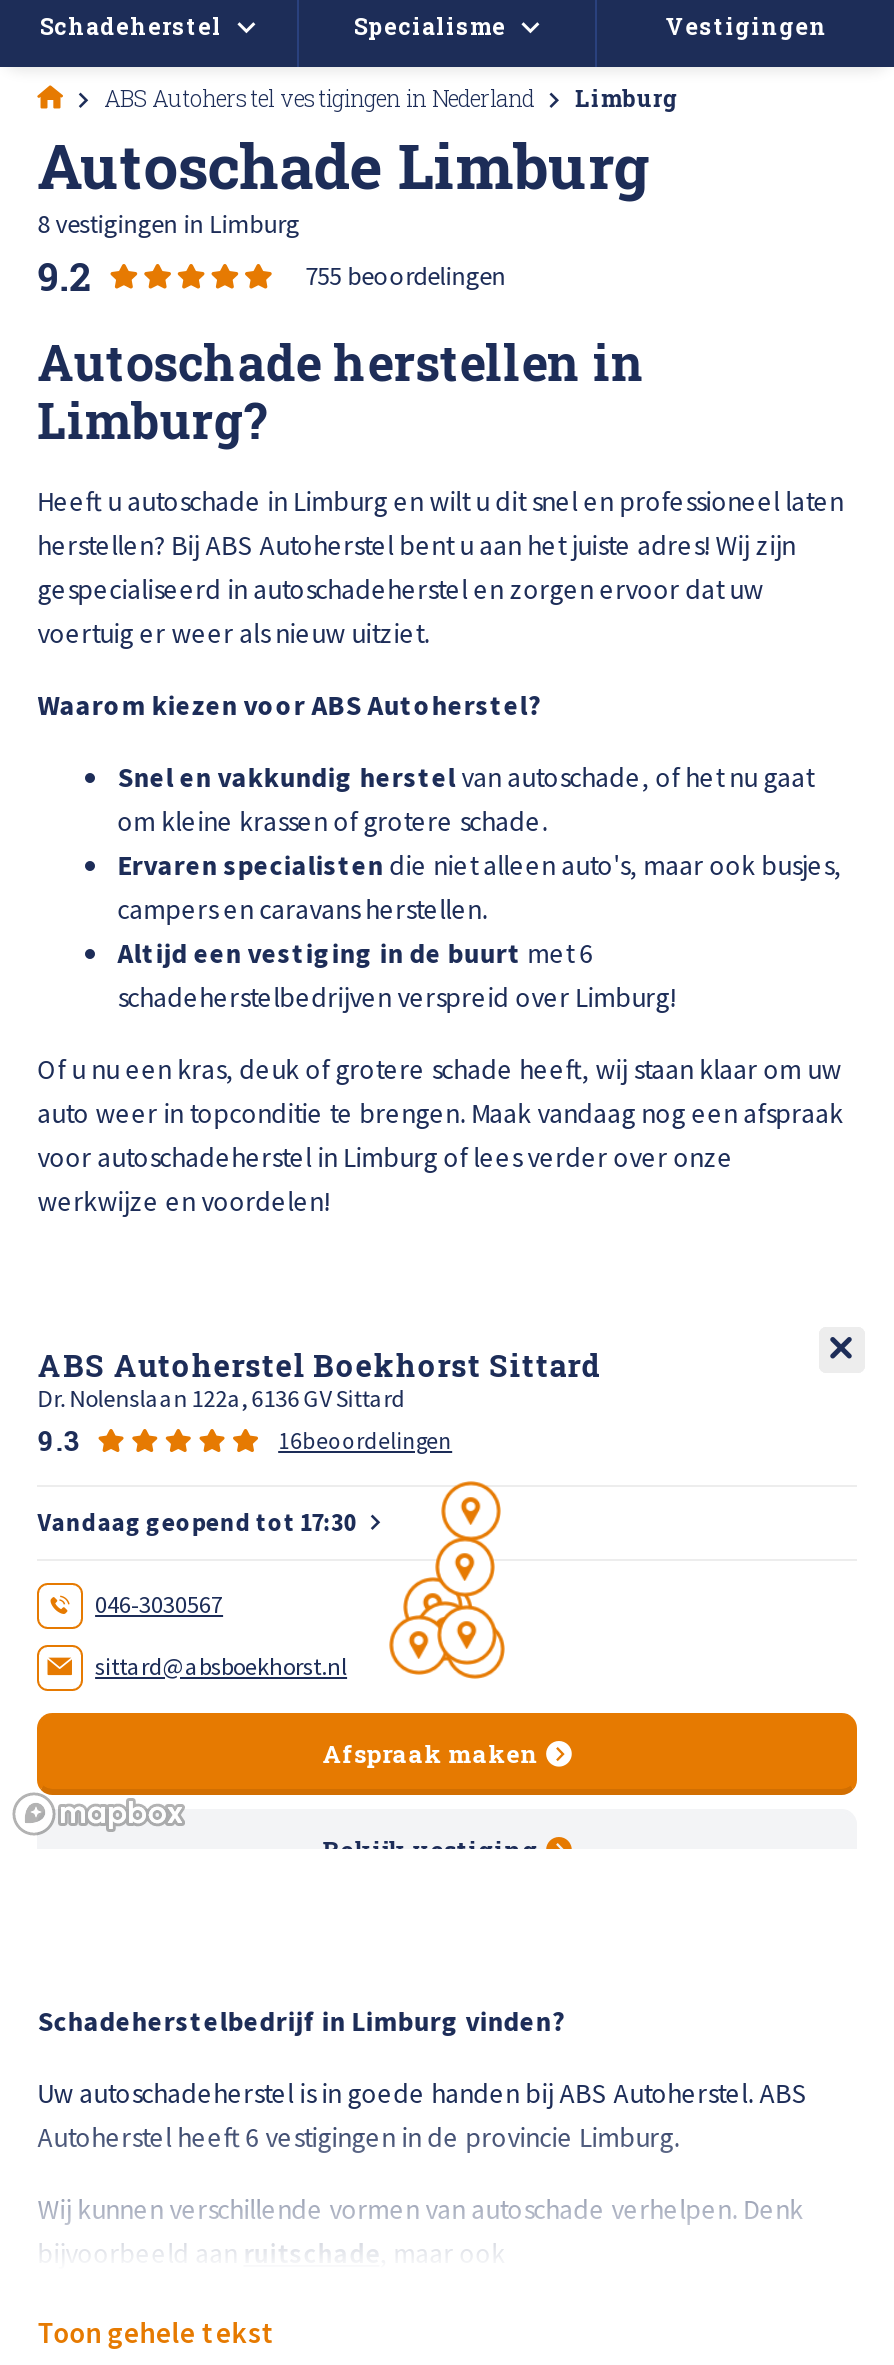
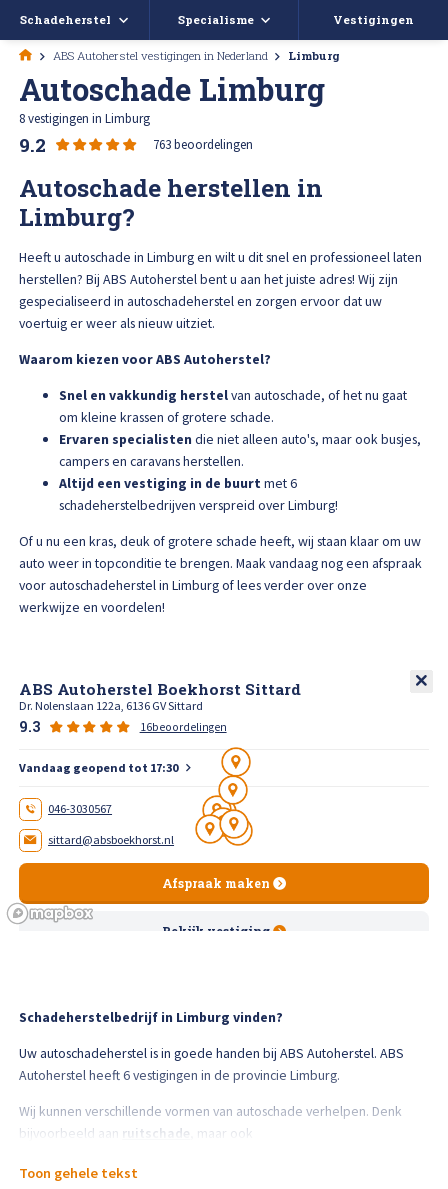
[306,258,506,292] 755 beoordelingen -> [153,136,253,153] 763 beoordelingen

